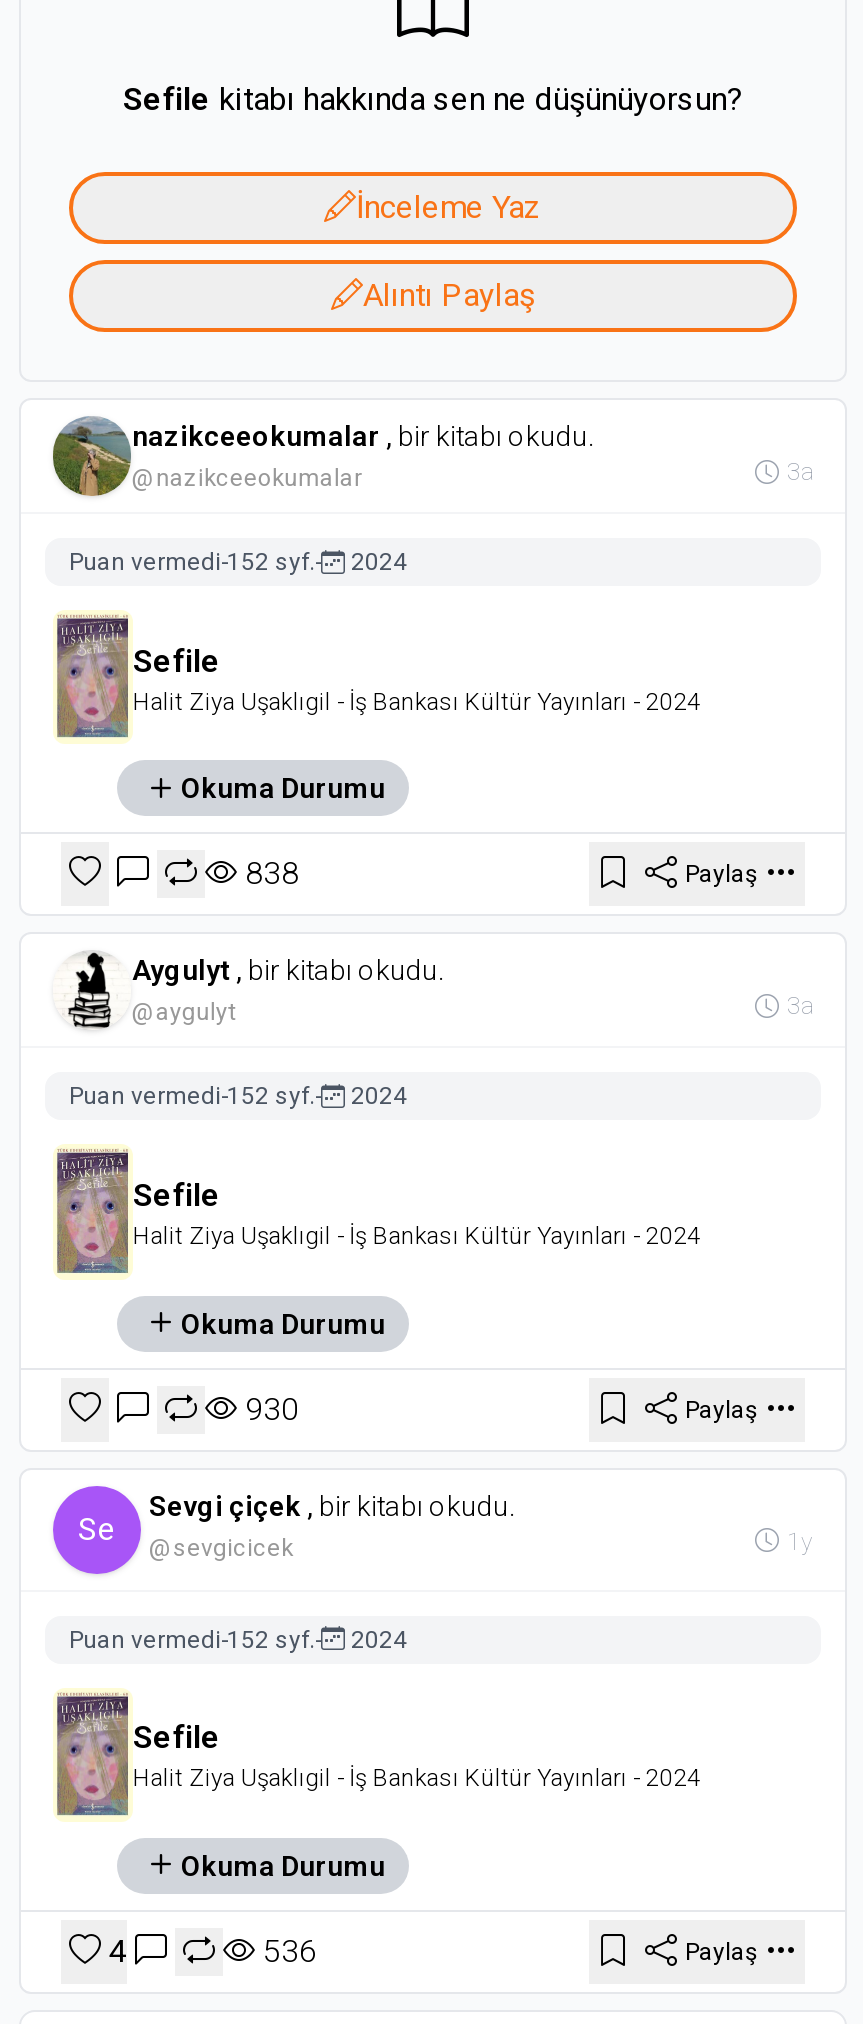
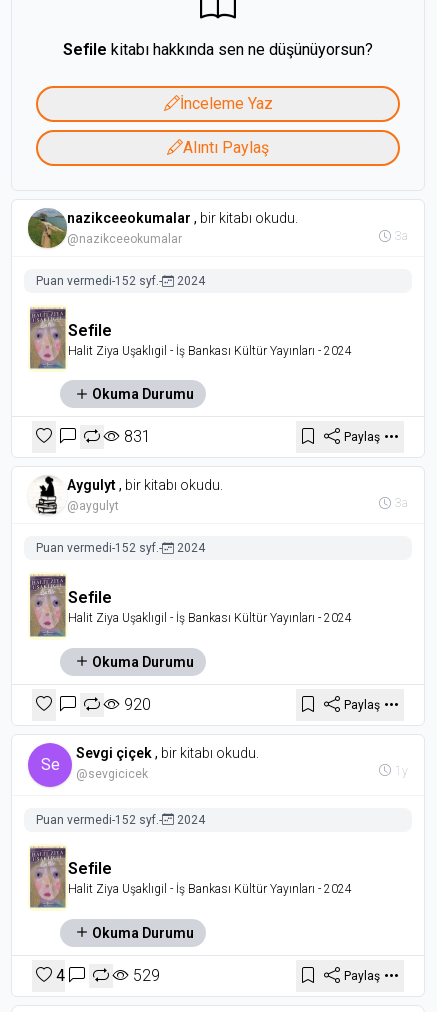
[237,855,299,893] 838 -> [120,427,151,446] 831
[237,1389,299,1427] 930 -> [120,695,151,714] 920
[255,1931,317,1969] 536 -> [129,966,160,985] 529

